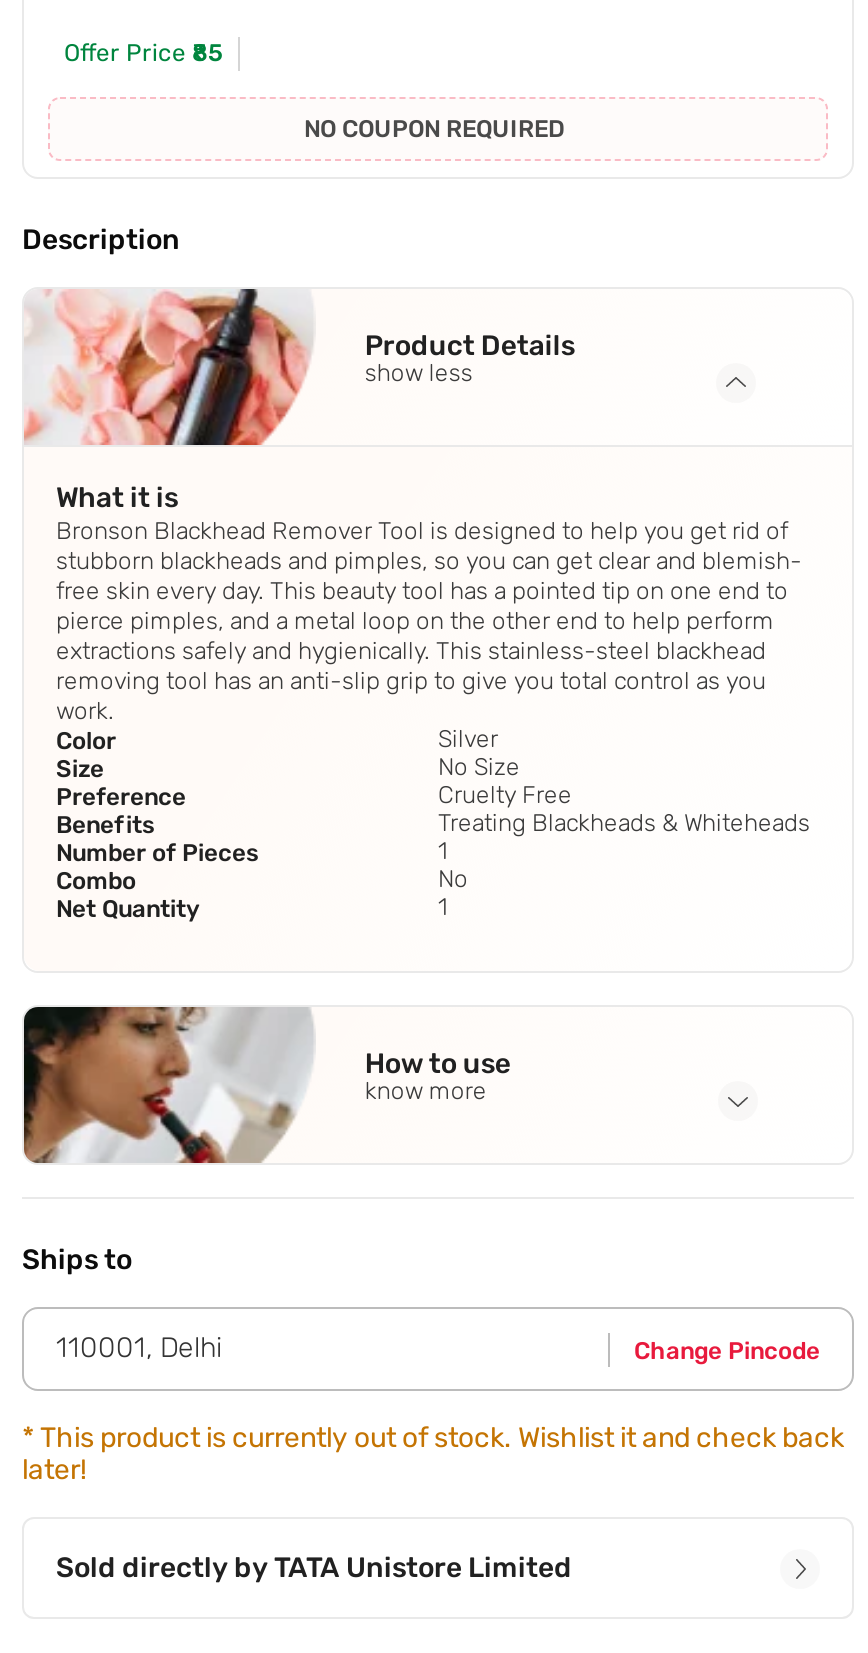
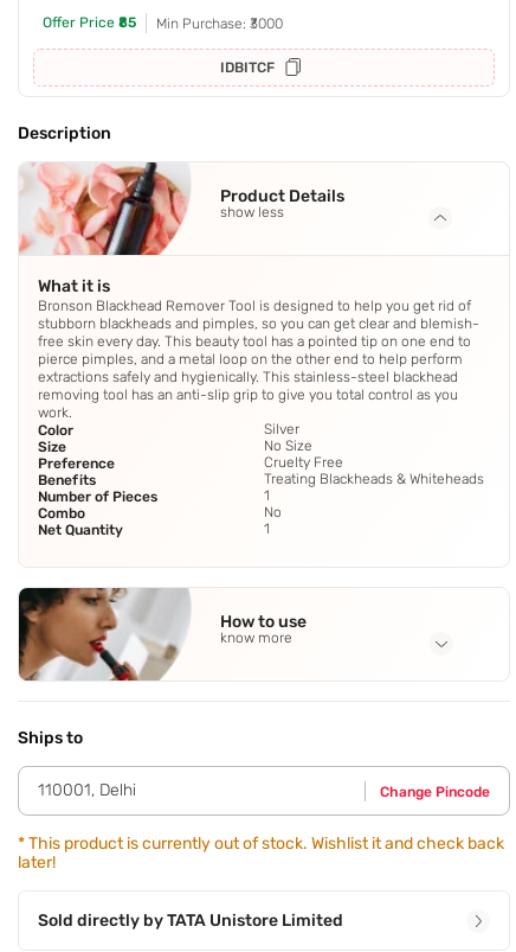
[304,116,564,144] NO COUPON REQUIRED -> [156,15,283,76] Min Purchase: ₹3000 | IDBITCF

